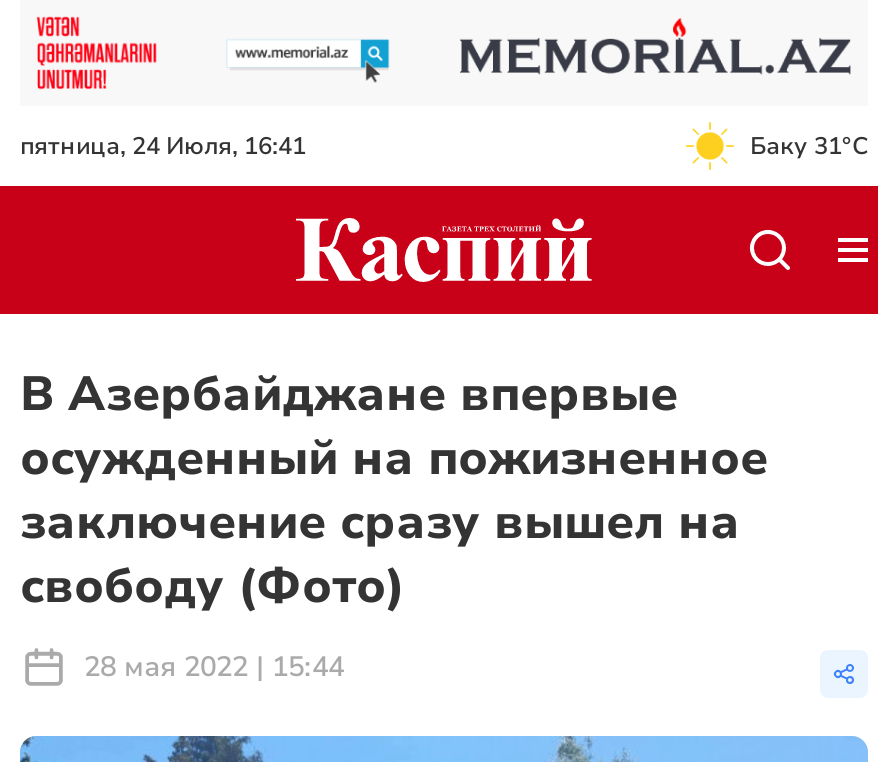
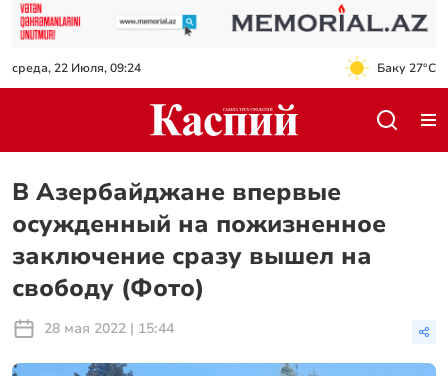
[20,130,306,162] пятница, 24 Июля, 16:41 -> [12,60,141,76] среда, 22 Июля, 09:24
[750,130,868,162] Баку 31°C -> [377,60,436,76] Баку 27°C

